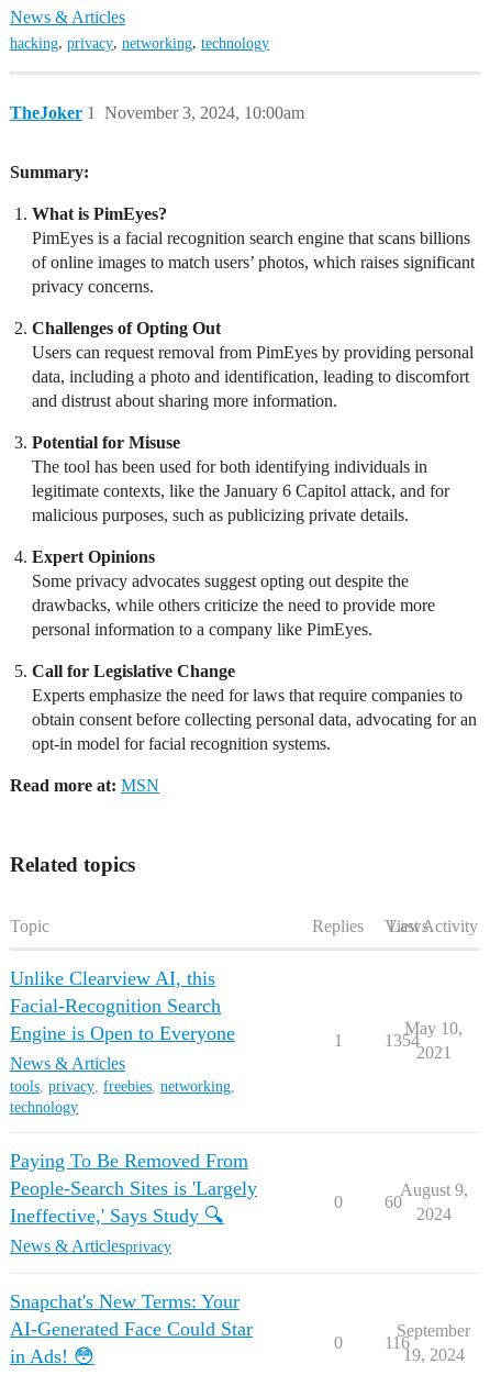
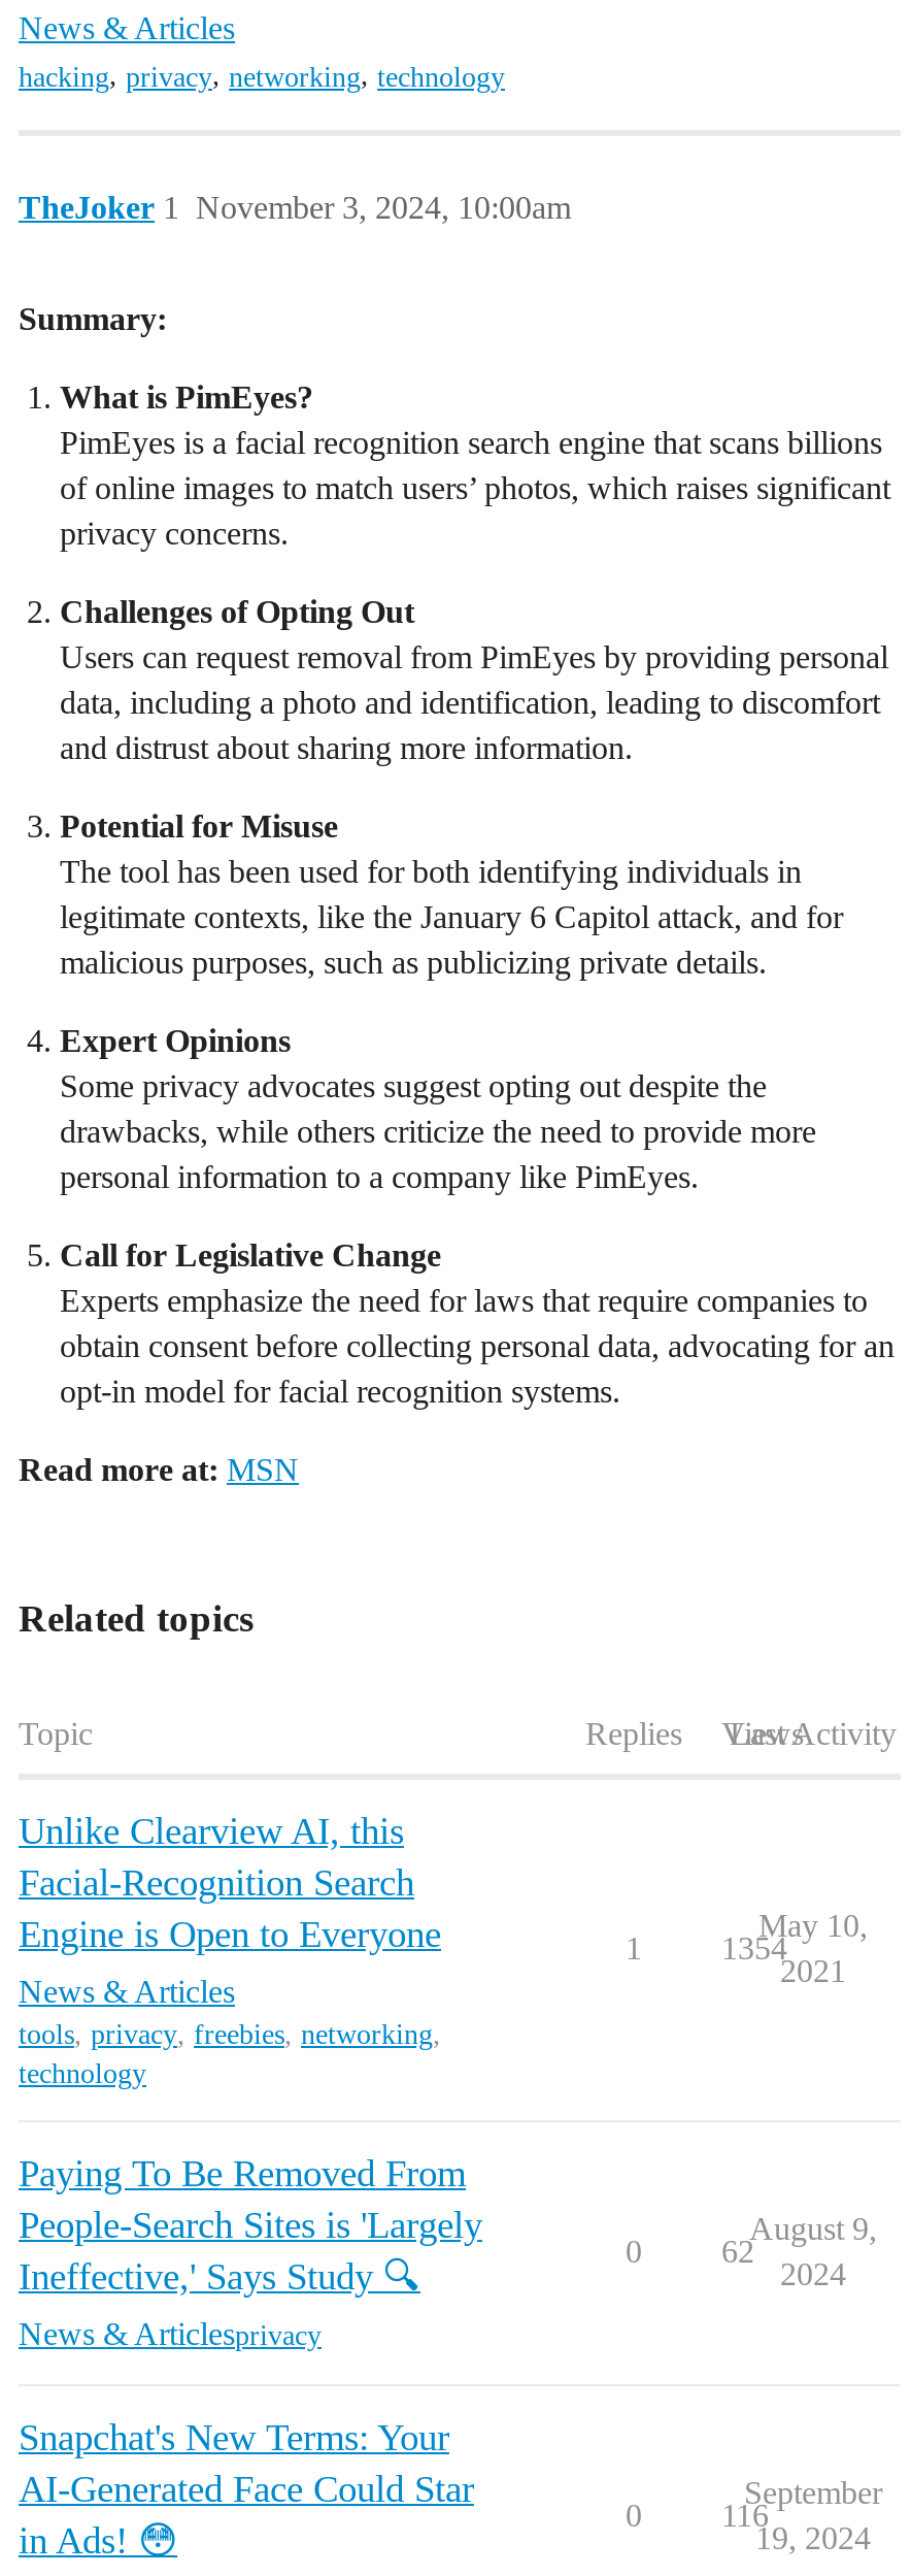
[385,1193,402,1212] 60 -> [721,2234,754,2269] 62

